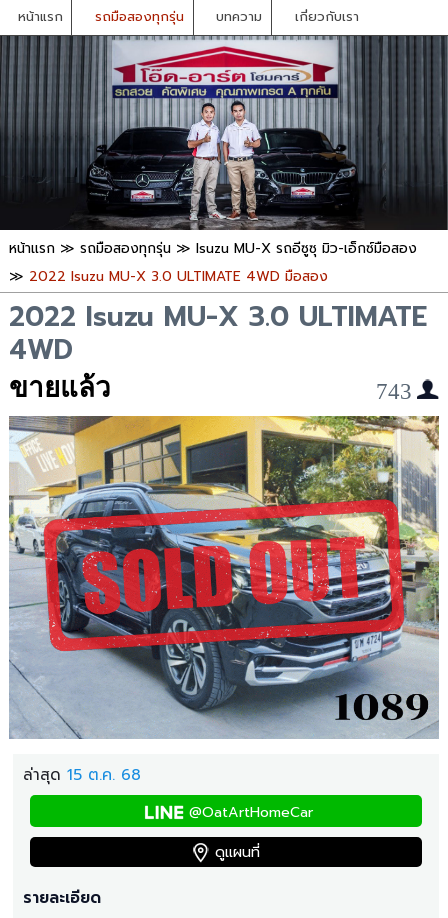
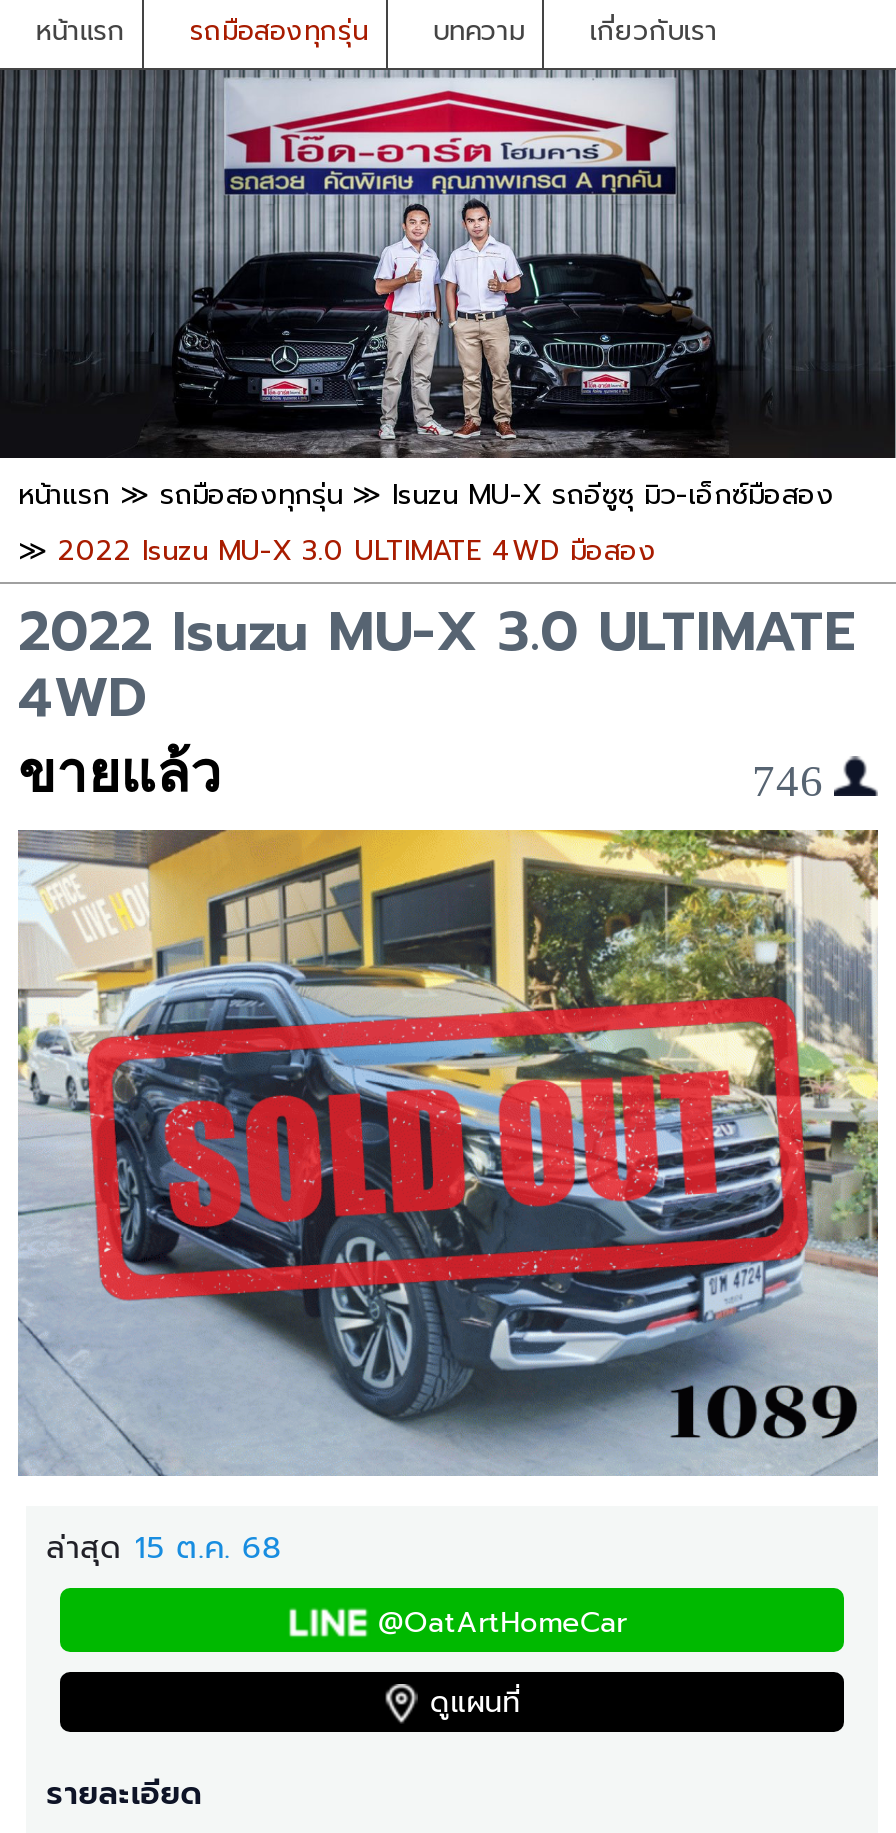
[376,379,412,404] 743 -> [752,757,824,807] 746

